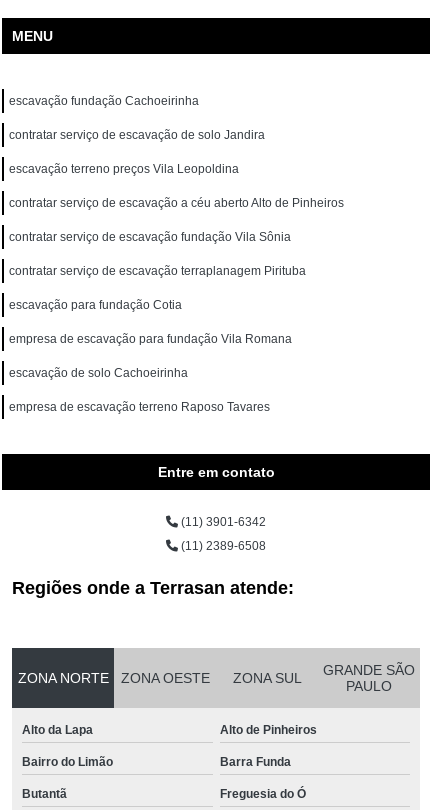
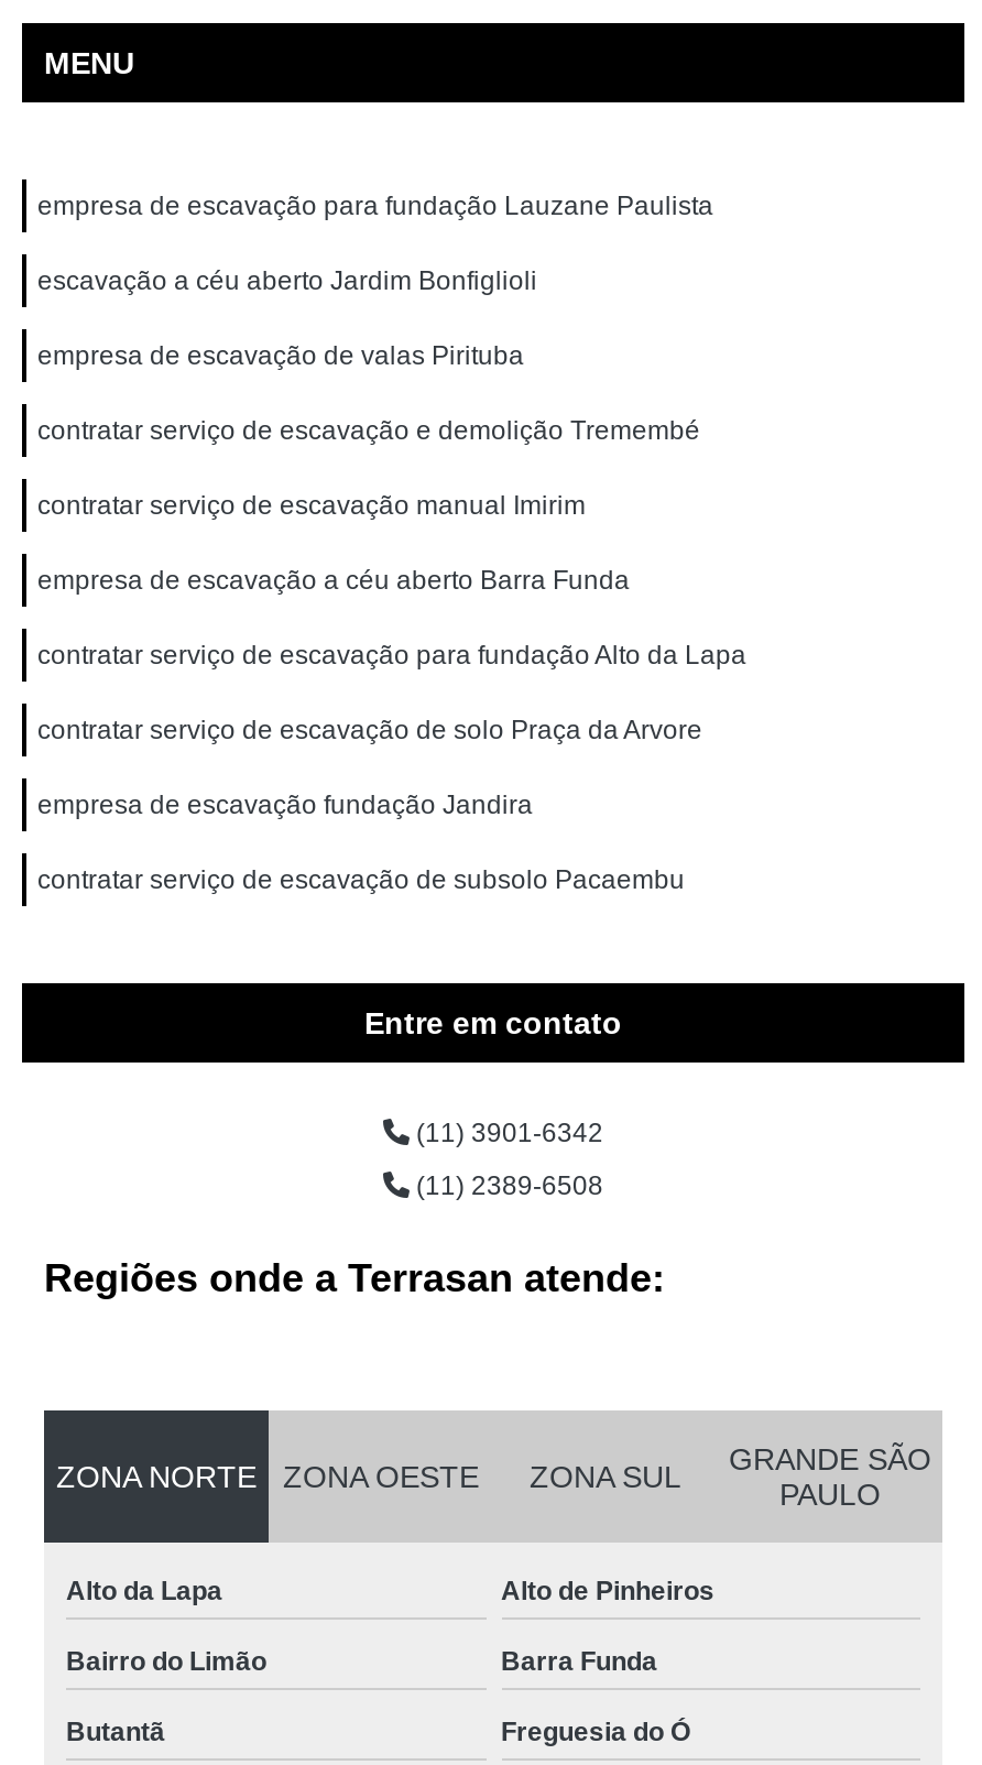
[9,94,199,108] escavação fundação Cachoeirinha -> [37,190,713,221] empresa de escavação para fundação Lauzane Paulista
[9,128,265,142] contratar serviço de escavação de solo Jandira -> [37,265,537,296] escavação a céu aberto Jardim Bonfiglioli
[9,162,239,176] escavação terreno preços Vila Leopoldina -> [37,340,524,371] empresa de escavação de valas Pirituba
[9,196,344,210] contratar serviço de escavação a céu aberto Alto de Pinheiros -> [37,415,700,446] contratar serviço de escavação e demolição Tremembé
[9,230,291,244] contratar serviço de escavação fundação Vila Sônia -> [37,490,586,521] contratar serviço de escavação manual Imirim
[9,264,306,278] contratar serviço de escavação terraplanagem Pirituba -> [37,565,630,596] empresa de escavação a céu aberto Barra Funda
[9,298,182,312] escavação para fundação Cotia -> [37,640,746,671] contratar serviço de escavação para fundação Alto da Lapa
[9,332,292,346] empresa de escavação para fundação Vila Romana -> [37,715,702,745] contratar serviço de escavação de solo Praça da Arvore
[9,366,188,380] escavação de solo Cachoeirinha -> [37,789,533,820] empresa de escavação fundação Jandira
[9,400,270,414] empresa de escavação terreno Raposo Tavares -> [37,864,685,895] contratar serviço de escavação de subsolo Pacaembu

